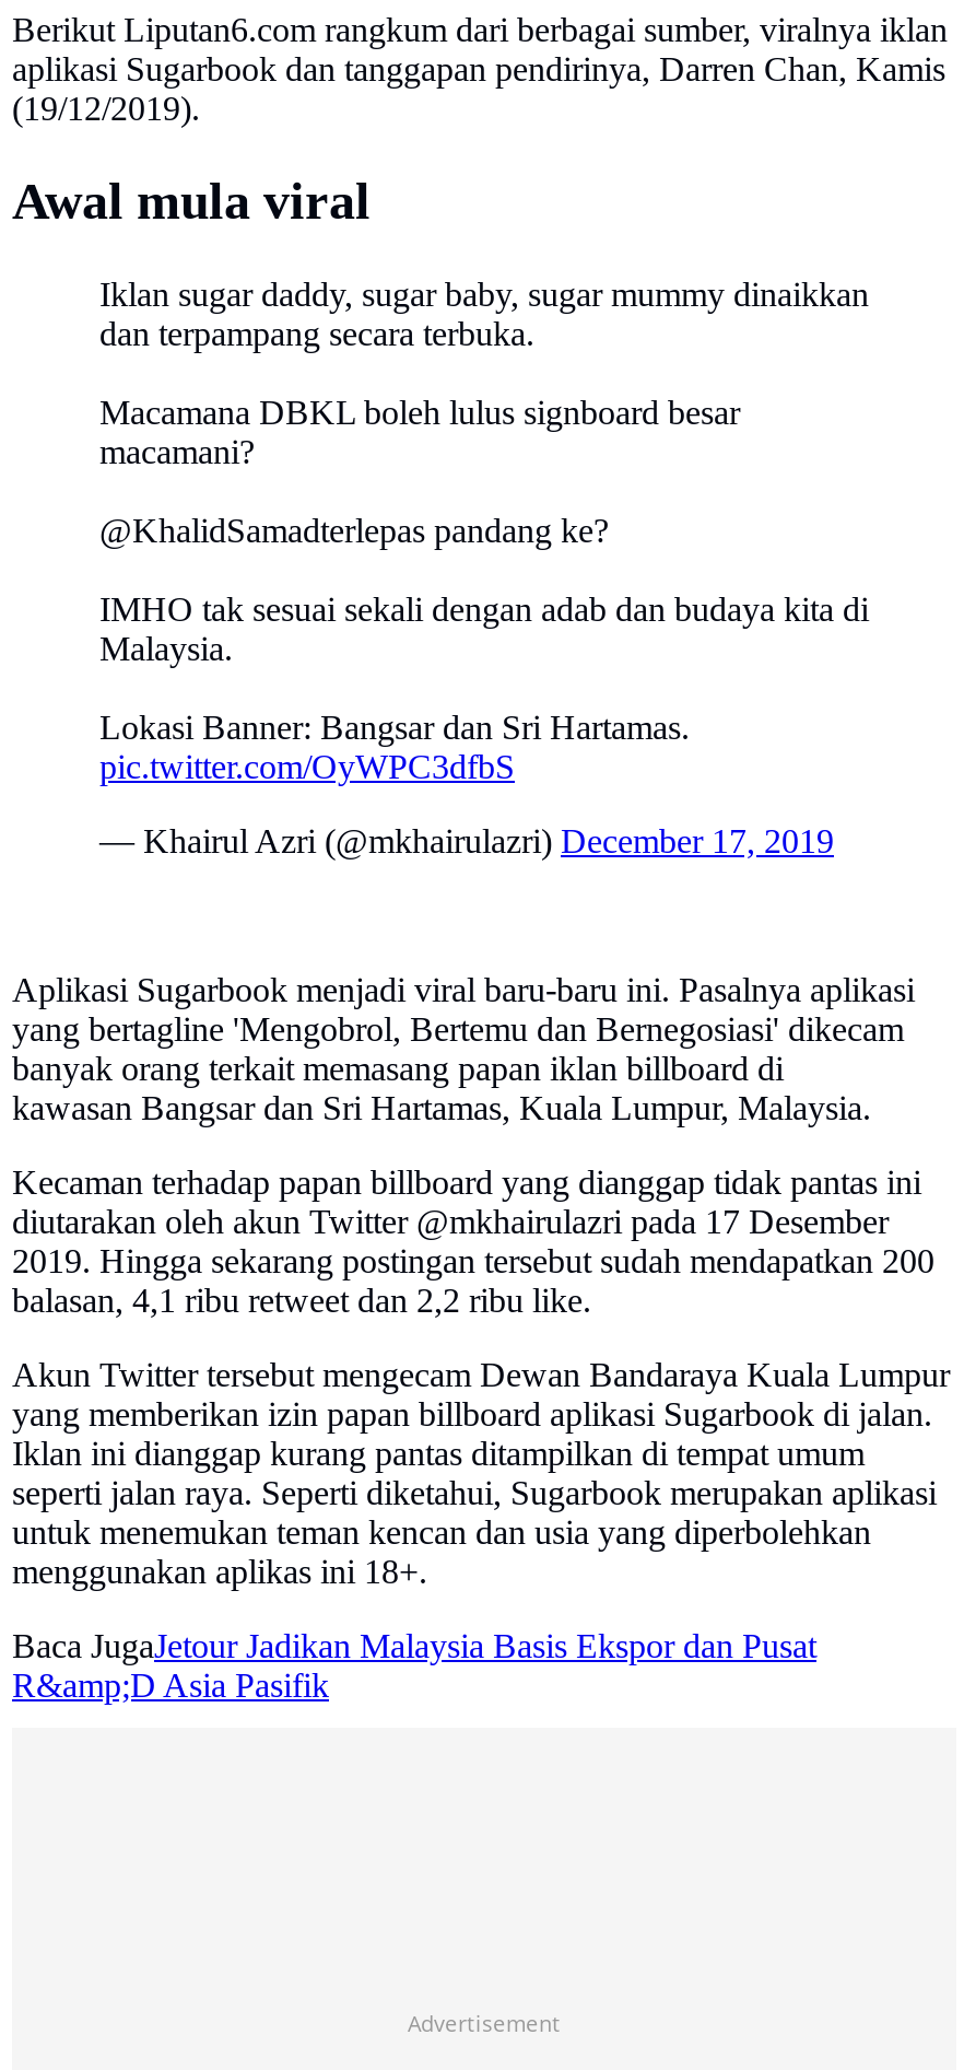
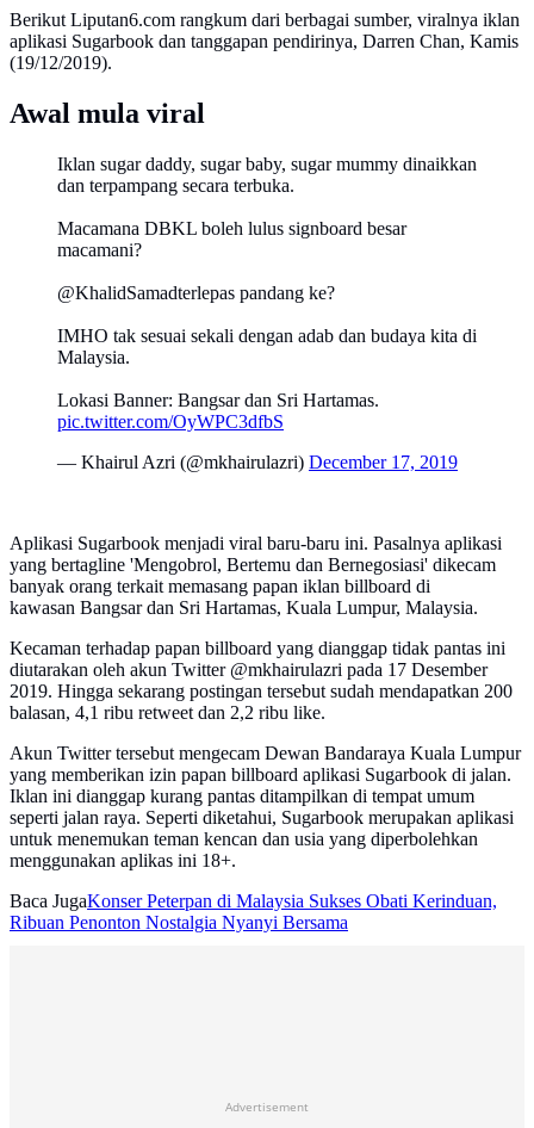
[12,1628,816,1704] Baca JugaJetour Jadikan Malaysia Basis Ekspor dan Pusat | R&amp;D Asia Pasifik -> [10,891,497,933] Baca JugaKonser Peterpan di Malaysia Sukses Obati Kerinduan, | Ribuan Penonton Nostalgia Nyanyi Bersama

